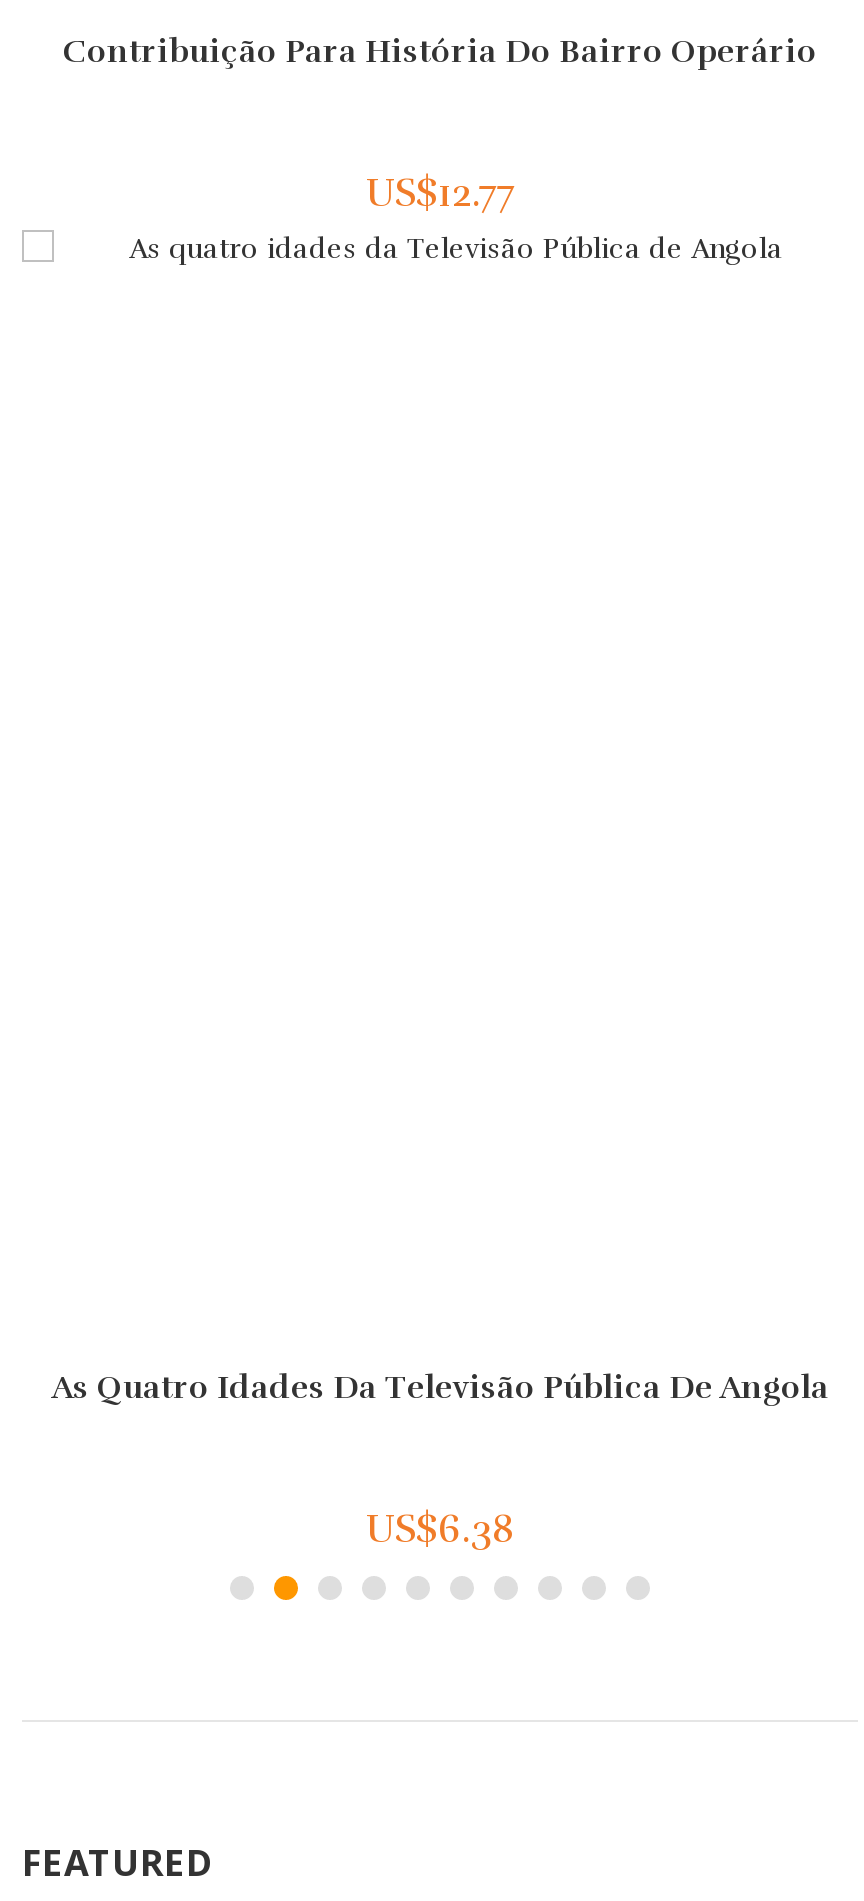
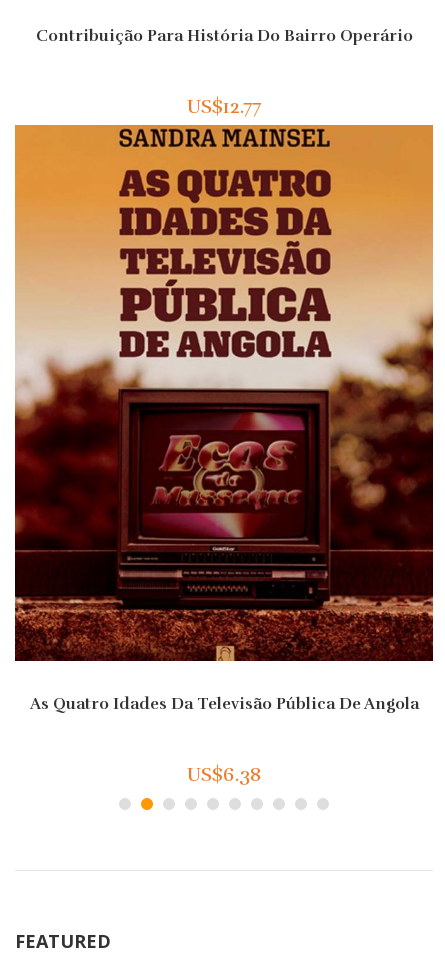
none -> [14,124,434,662] [image]

